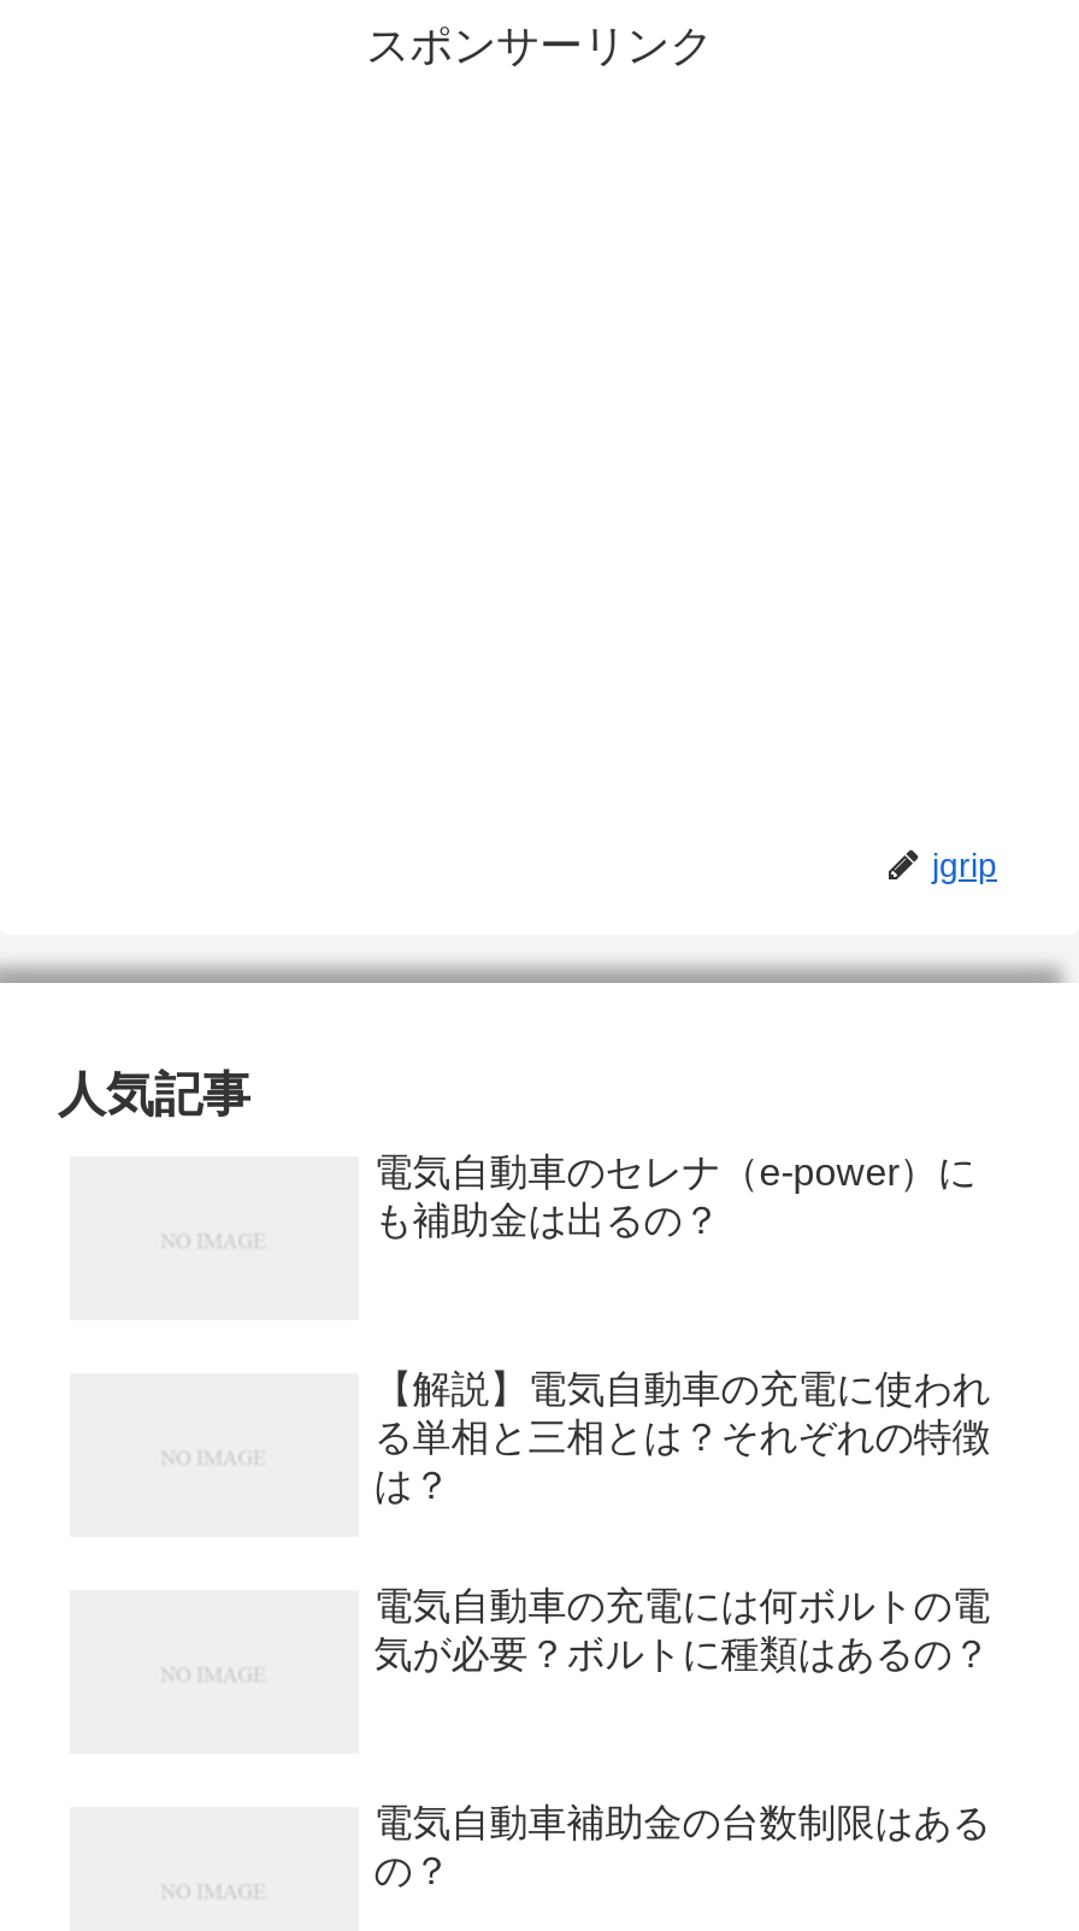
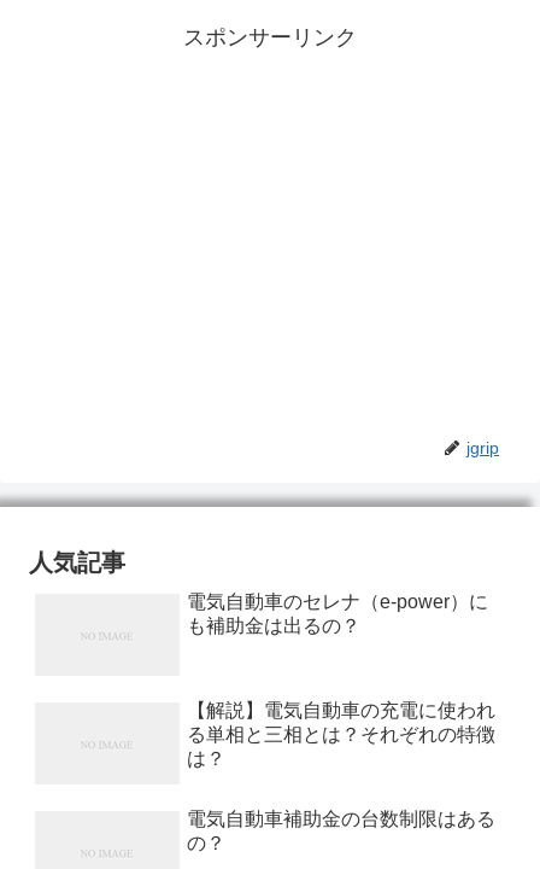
[374,1585,990,1674] 電気自動車の充電には何ボルトの電 | 気が必要？ボルトに種類はあるの？ -> none

